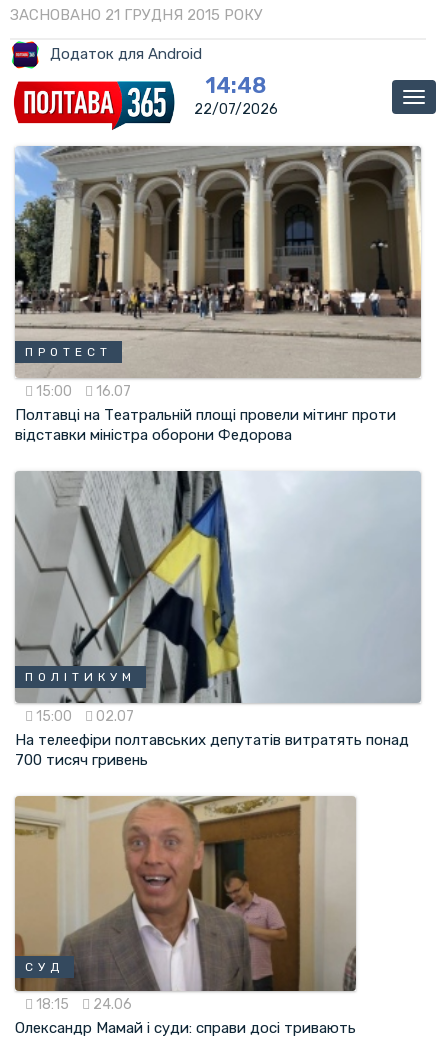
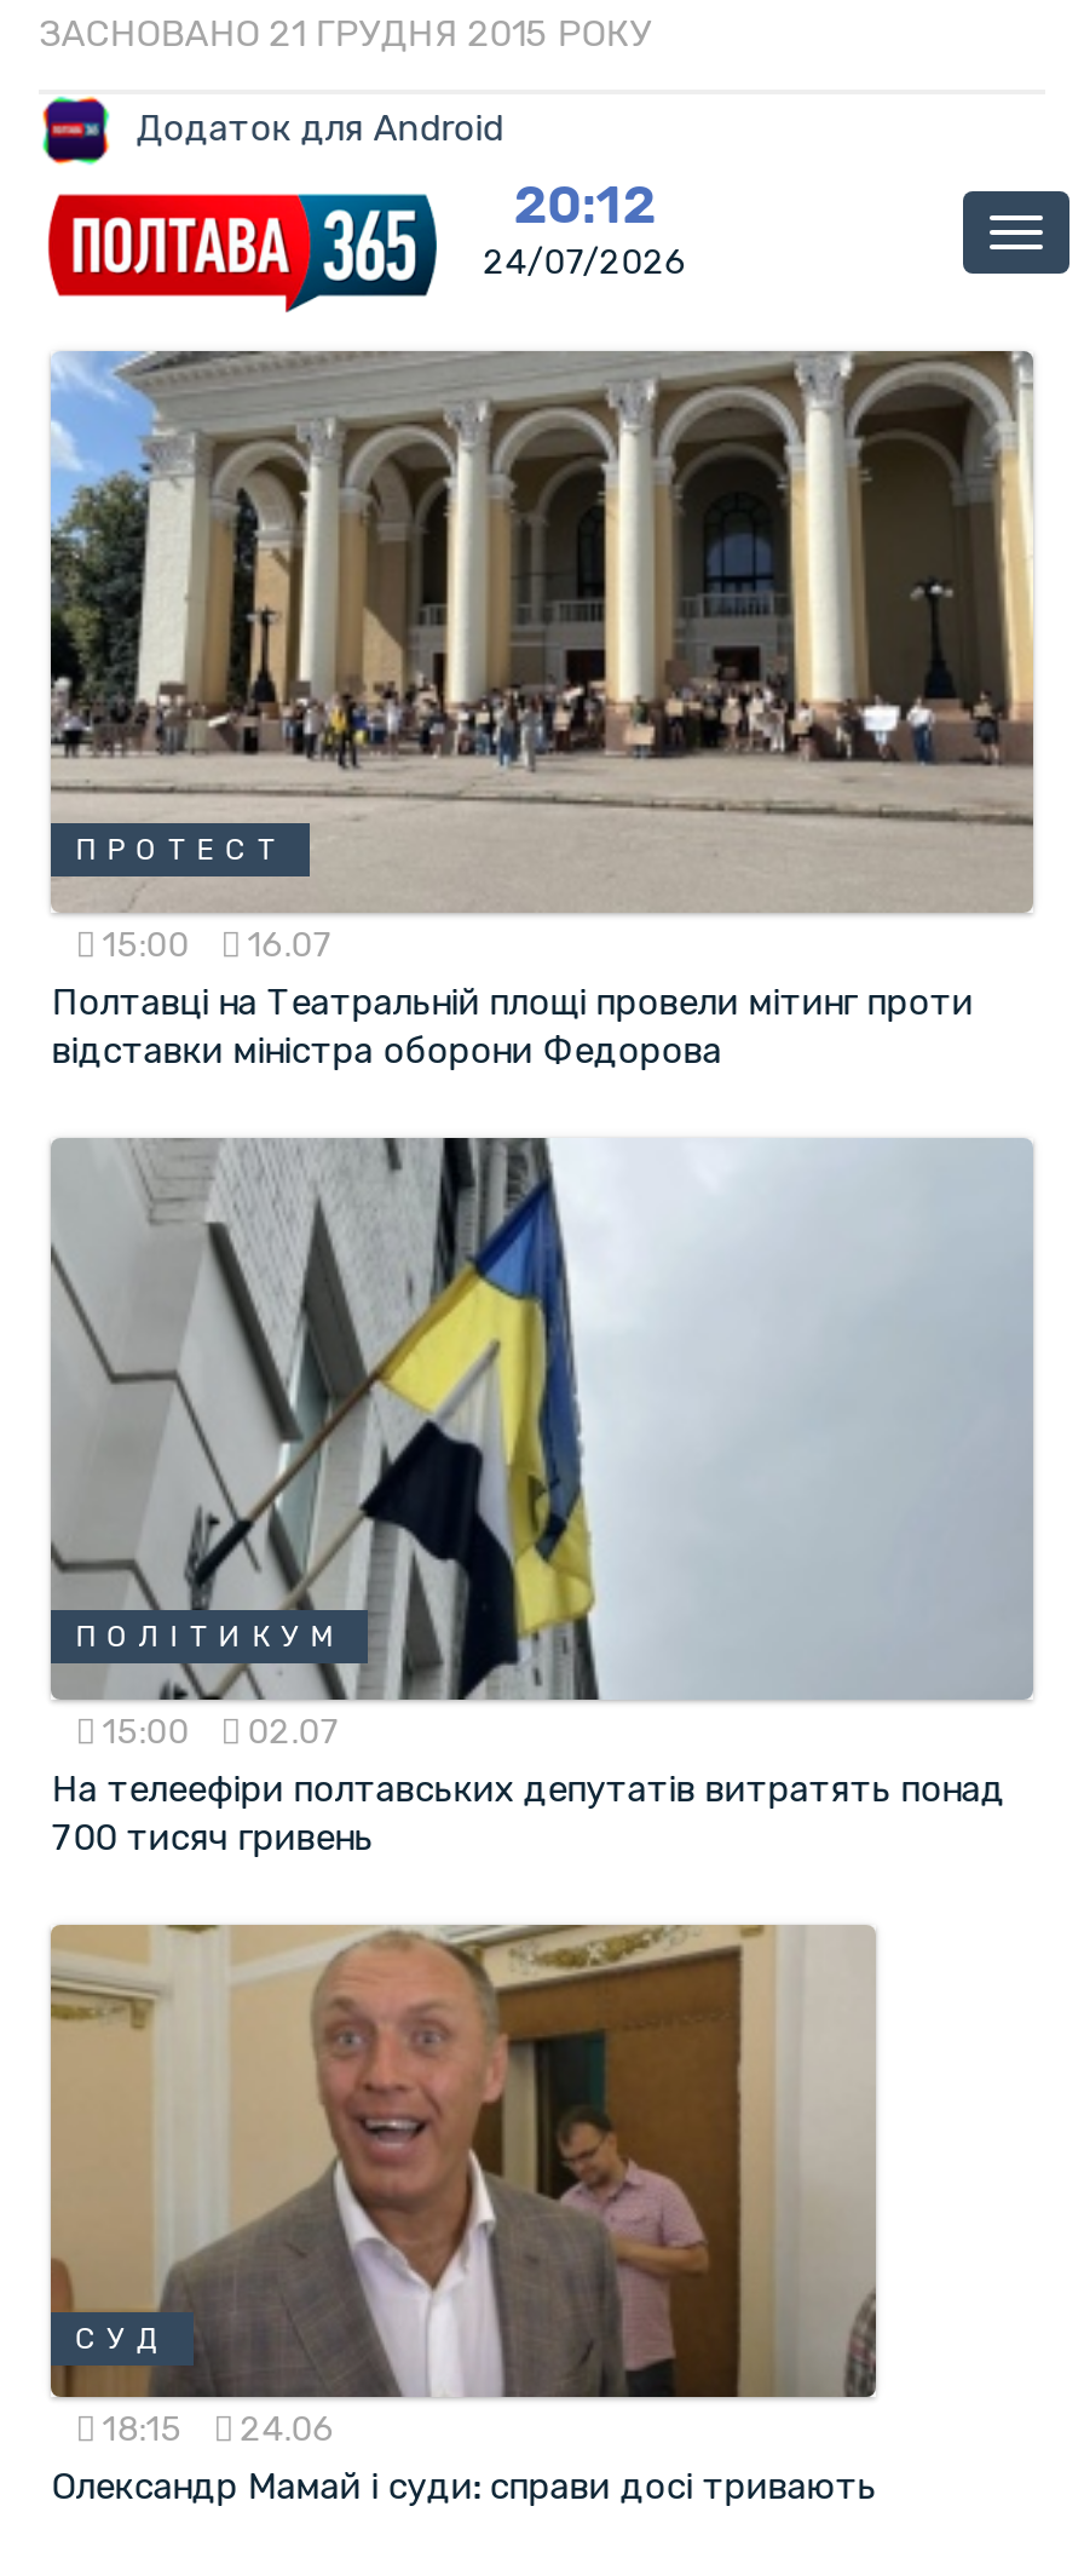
[205,72,266,99] 14:48 -> [513,172,656,237] 20:12
[194,101,278,118] 22/07/2026 -> [483,242,686,283] 24/07/2026

